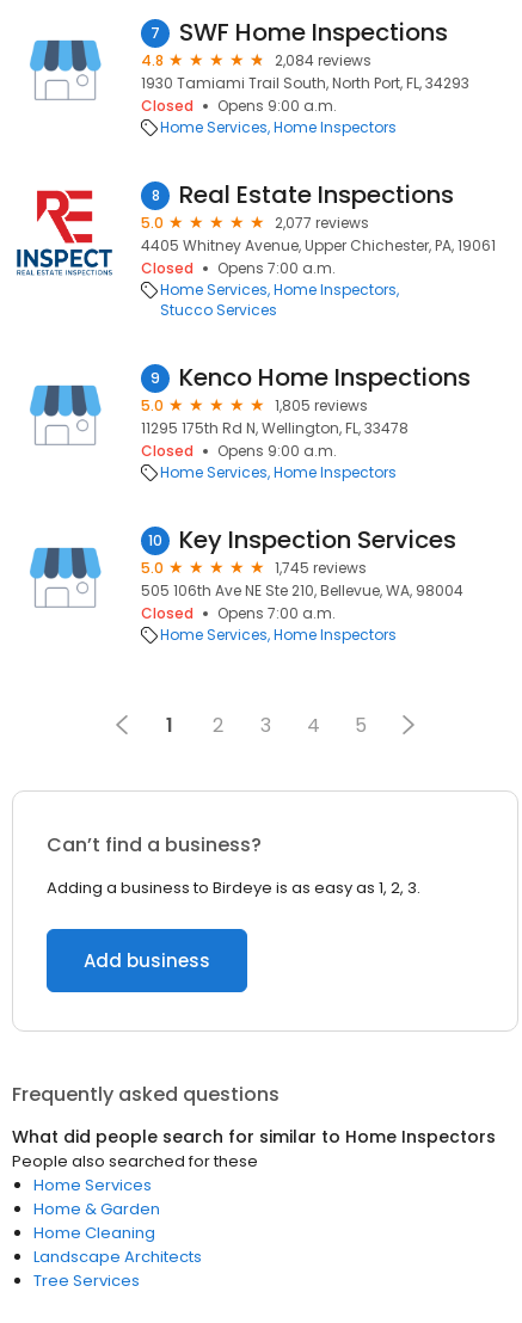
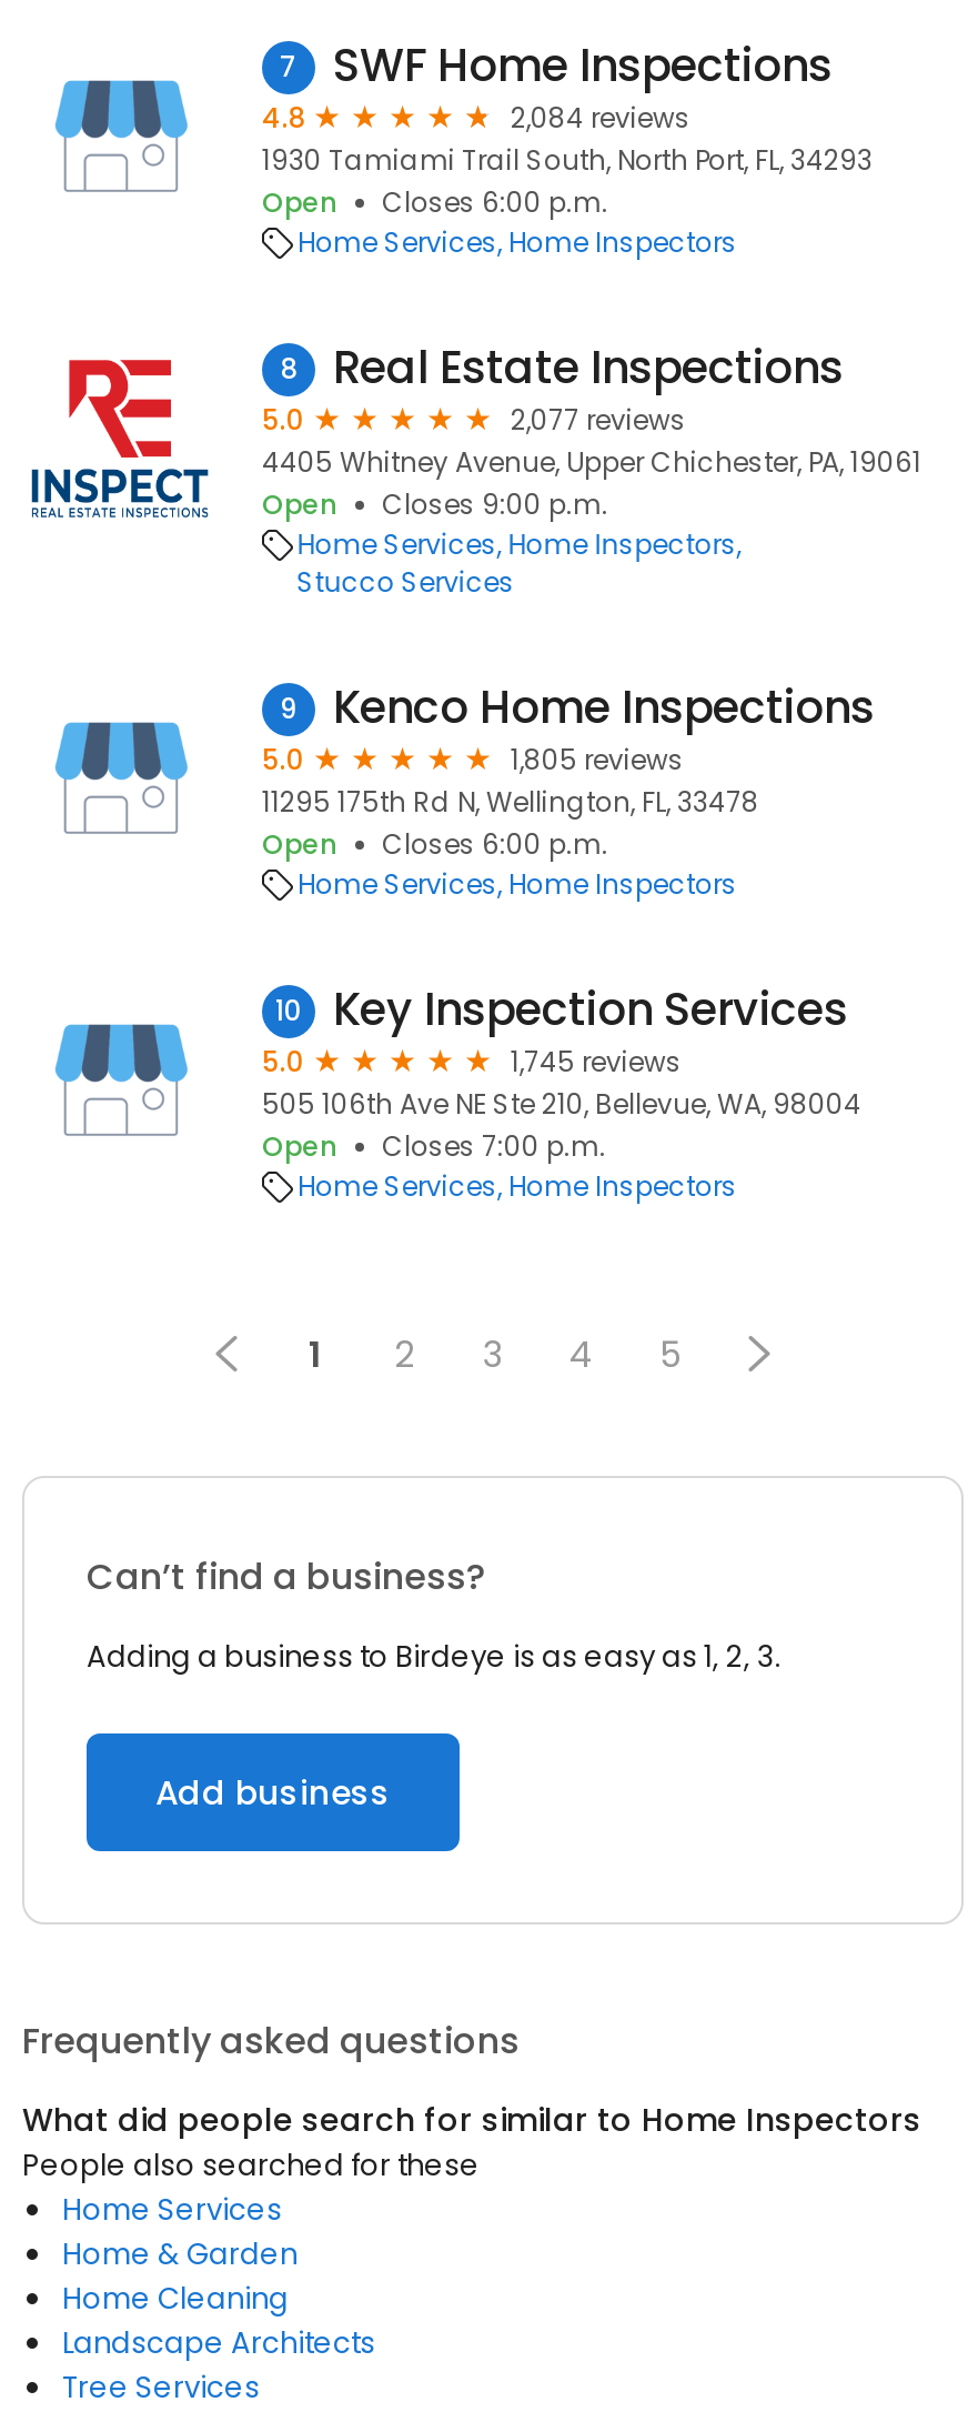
[141,96,337,116] Closed | Opens 9:00 a.m. -> [262,183,608,221] Open | Closes 6:00 p.m.
[141,258,336,278] Closed | Opens 7:00 a.m. -> [262,485,608,523] Open | Closes 9:00 p.m.
[141,441,337,461] Closed | Opens 9:00 a.m. -> [262,825,608,863] Open | Closes 6:00 p.m.
[141,603,336,623] Closed | Opens 7:00 a.m. -> [262,1127,606,1165] Open | Closes 7:00 p.m.

